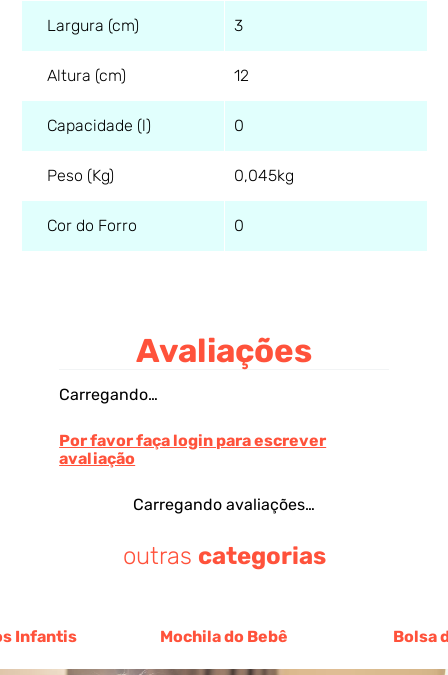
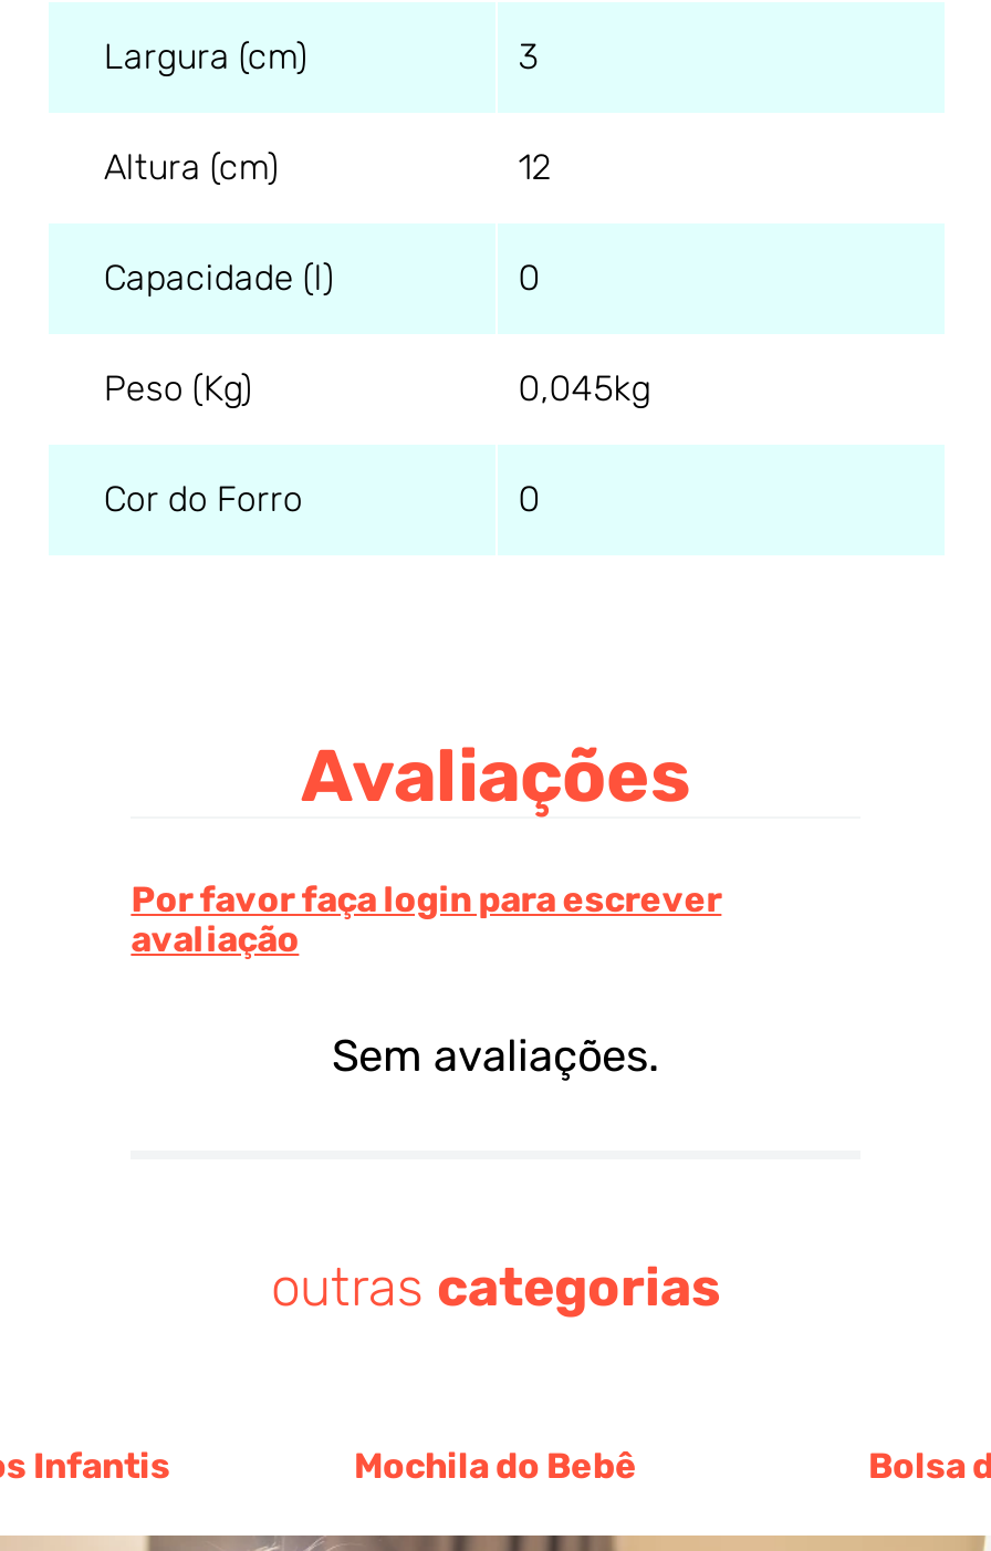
[59,385,158,404] Carregando… -> none
moved [59,431,326,468] -> [131,878,722,960]: Por favor faça login para escrever | avaliação
[133,495,315,514] Carregando avaliações… -> [332,1029,659,1082] Sem avaliações.

